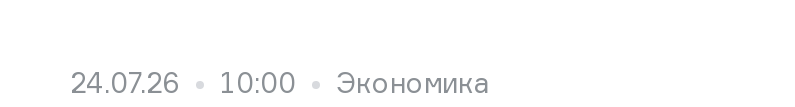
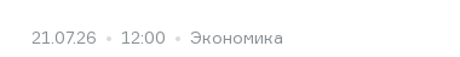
[70,64,296,98] 24.07.26 | 10:00 -> [31,26,166,47] 21.07.26 | 12:00

